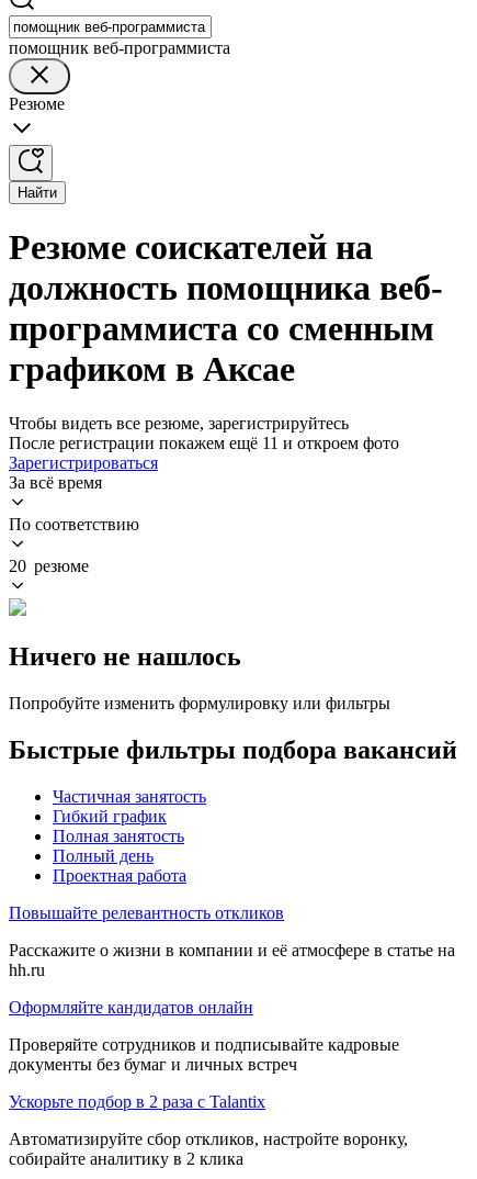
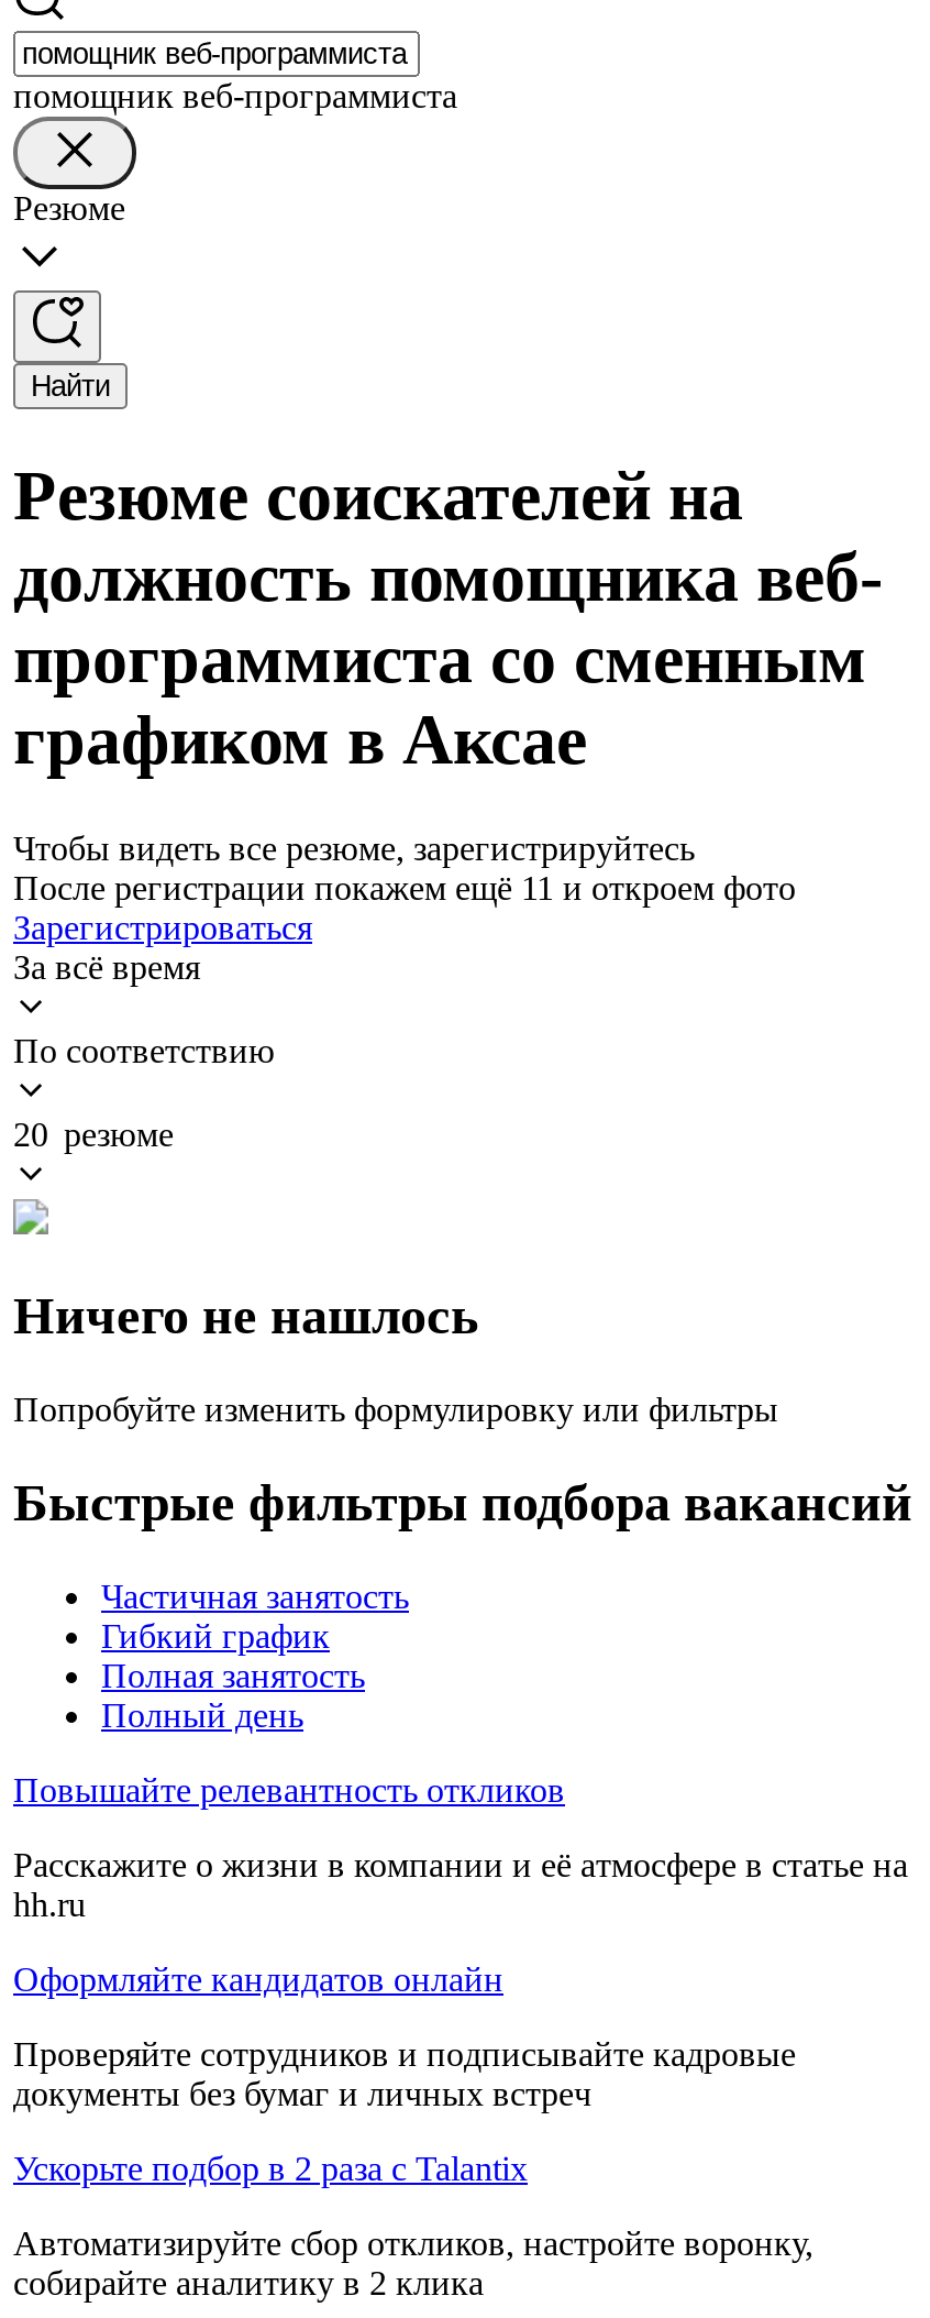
[53,866,186,884] Проектная работа -> none

